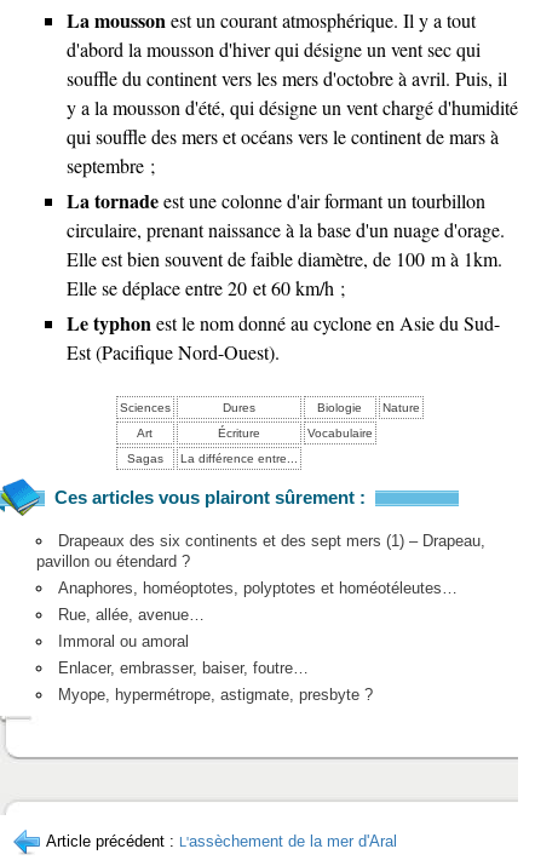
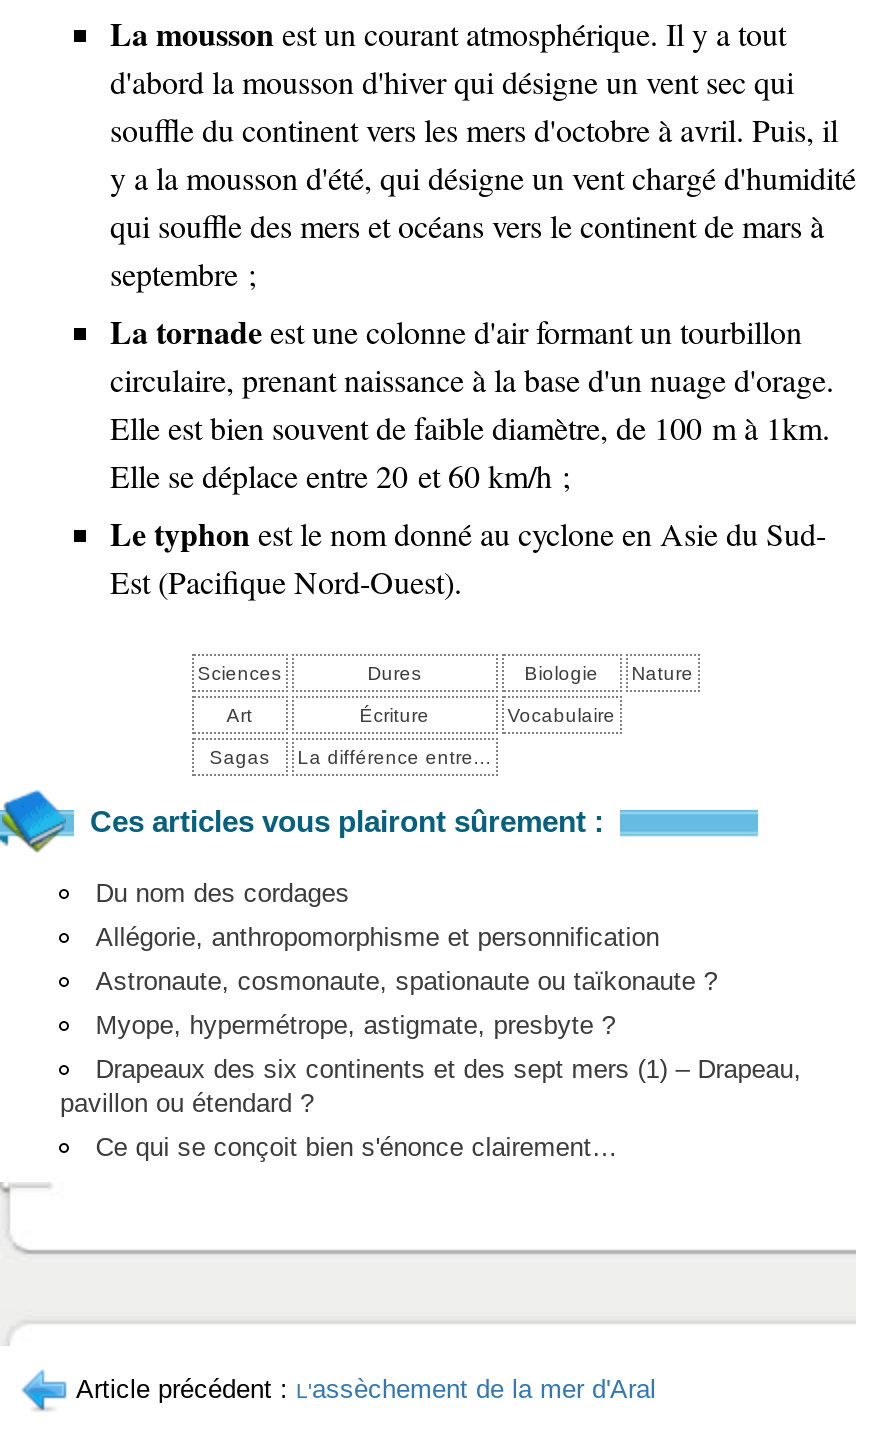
none -> [96,877,718,995] Du nom des cordages | Allégorie, anthropomorphisme et personnification | Astronaute, cosmonaute, spationaute ou taïkonaute ?
moved [36,531,485,570] -> [60,1053,802,1117]: Drapeaux des six continents et des sept mers (1) – Drapeau, | pavillon ou étendard ?
[58,579,457,677] Anaphores, homéoptotes, polyptotes et homéotéleutes… | Rue, allée, avenue… | Immoral ou amoral | Enlacer, embrasser, baiser, foutre… -> [96,1131,618,1161] Ce qui se conçoit bien s'énonce clairement…
moved [58,685,373,703] -> [96,1009,616,1039]: Myope, hypermétrope, astigmate, presbyte ?

